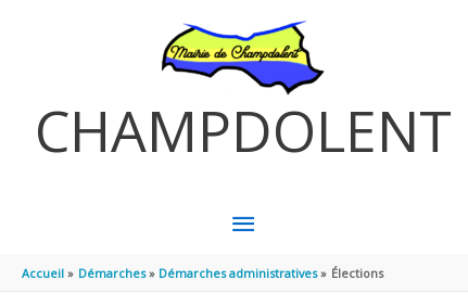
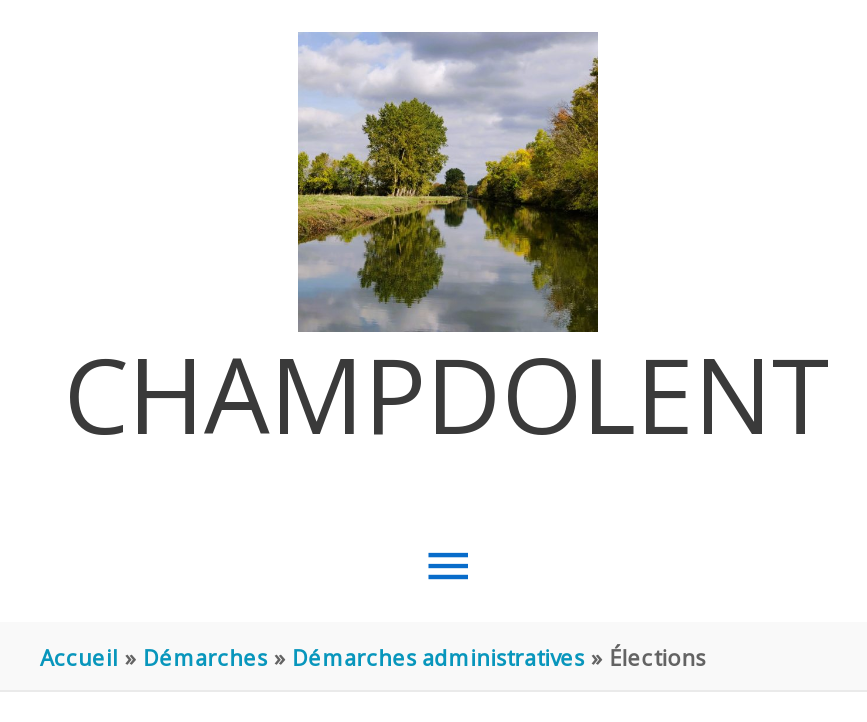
[162,17,325,88] [image] -> [296,30,600,316] [image]

